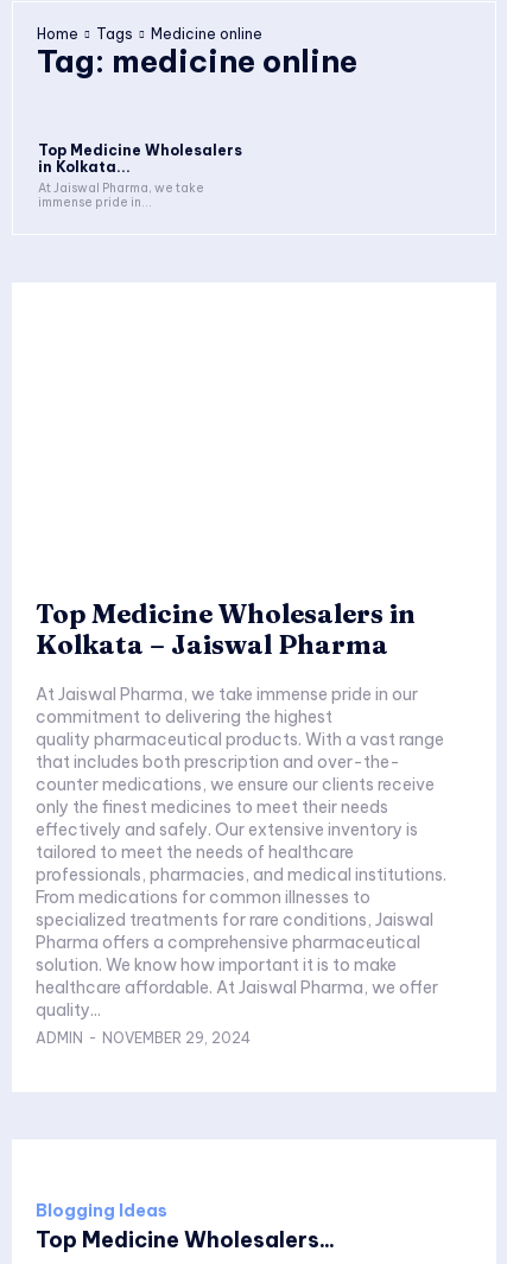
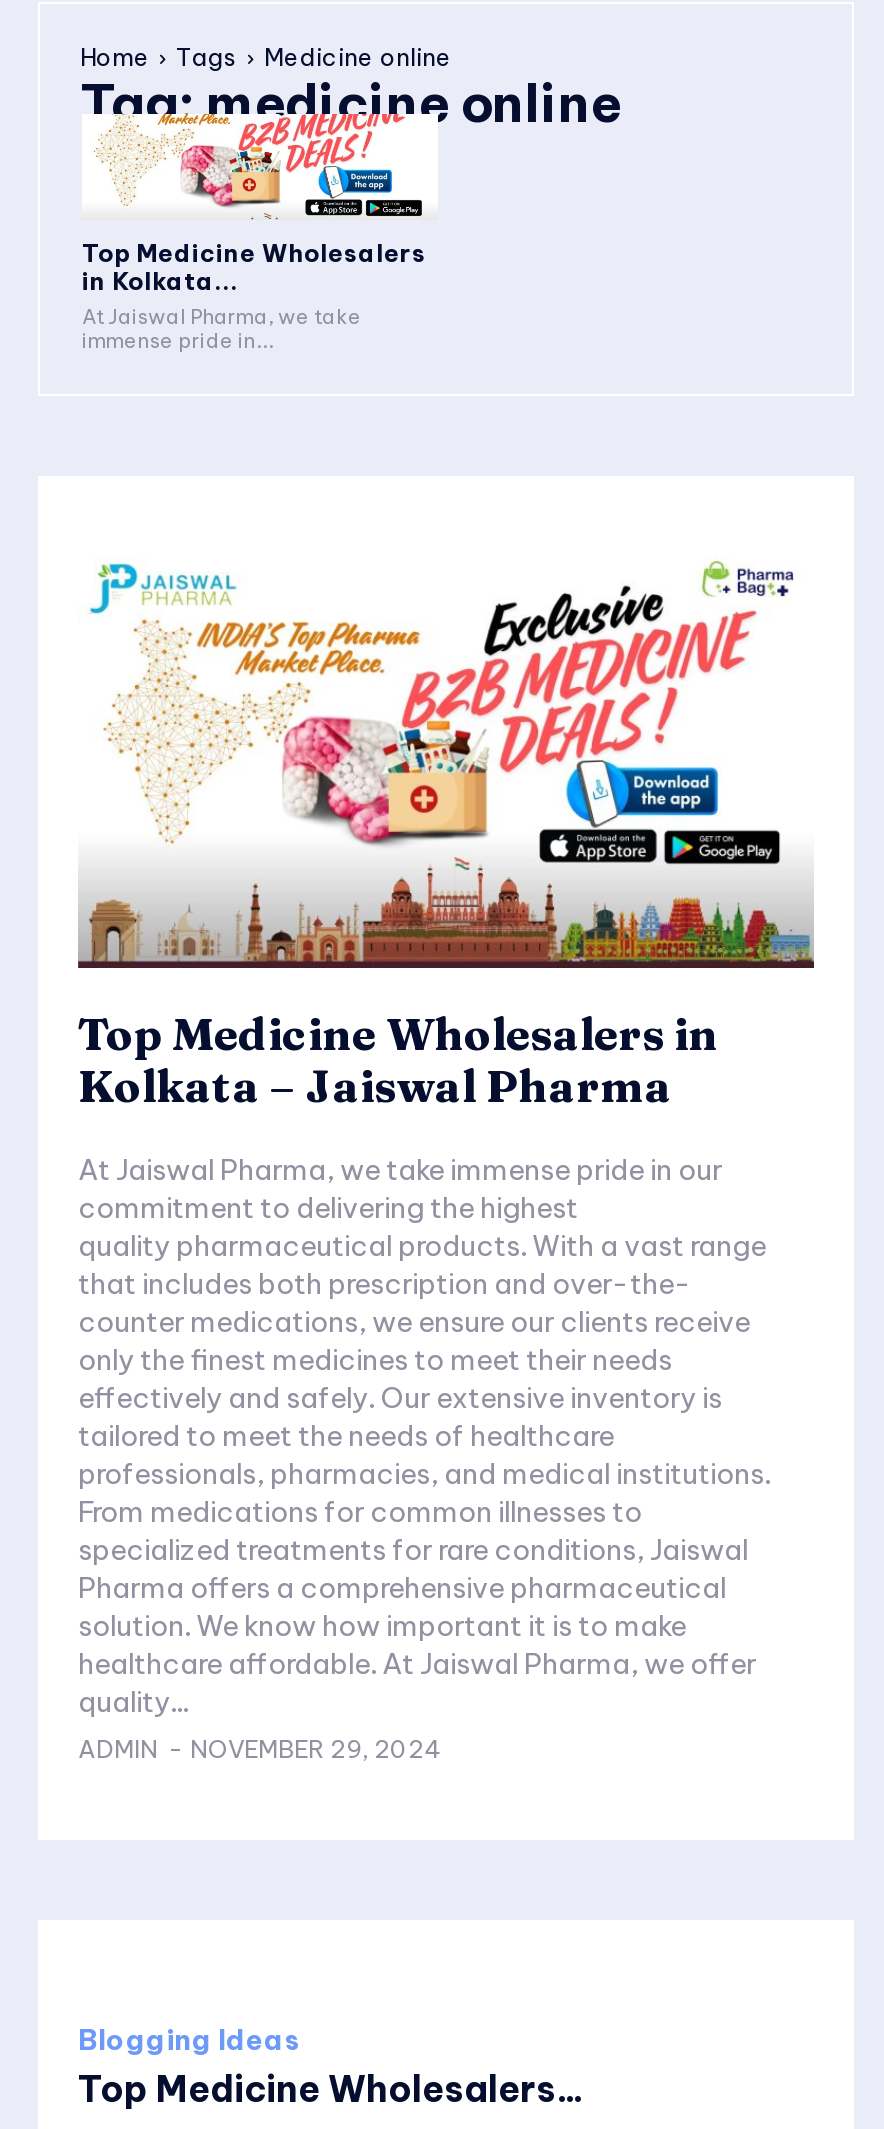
none -> [96,142,424,220] [image]
none -> [76,560,816,970] [image]

